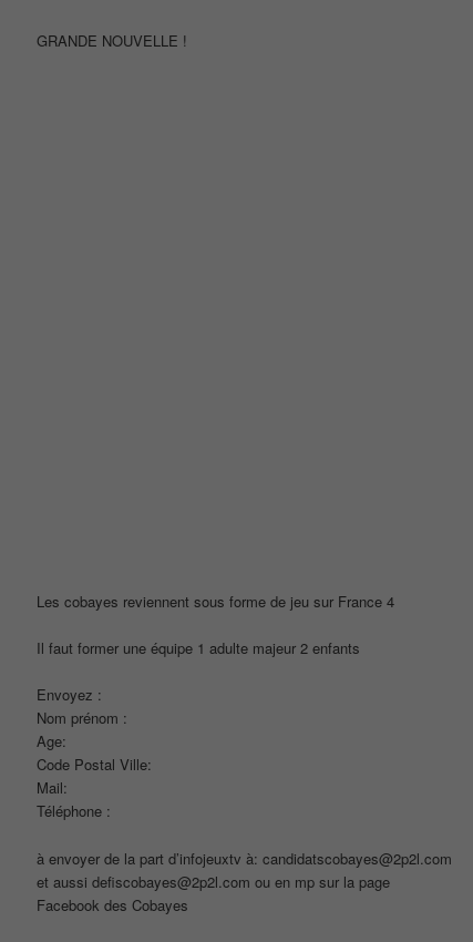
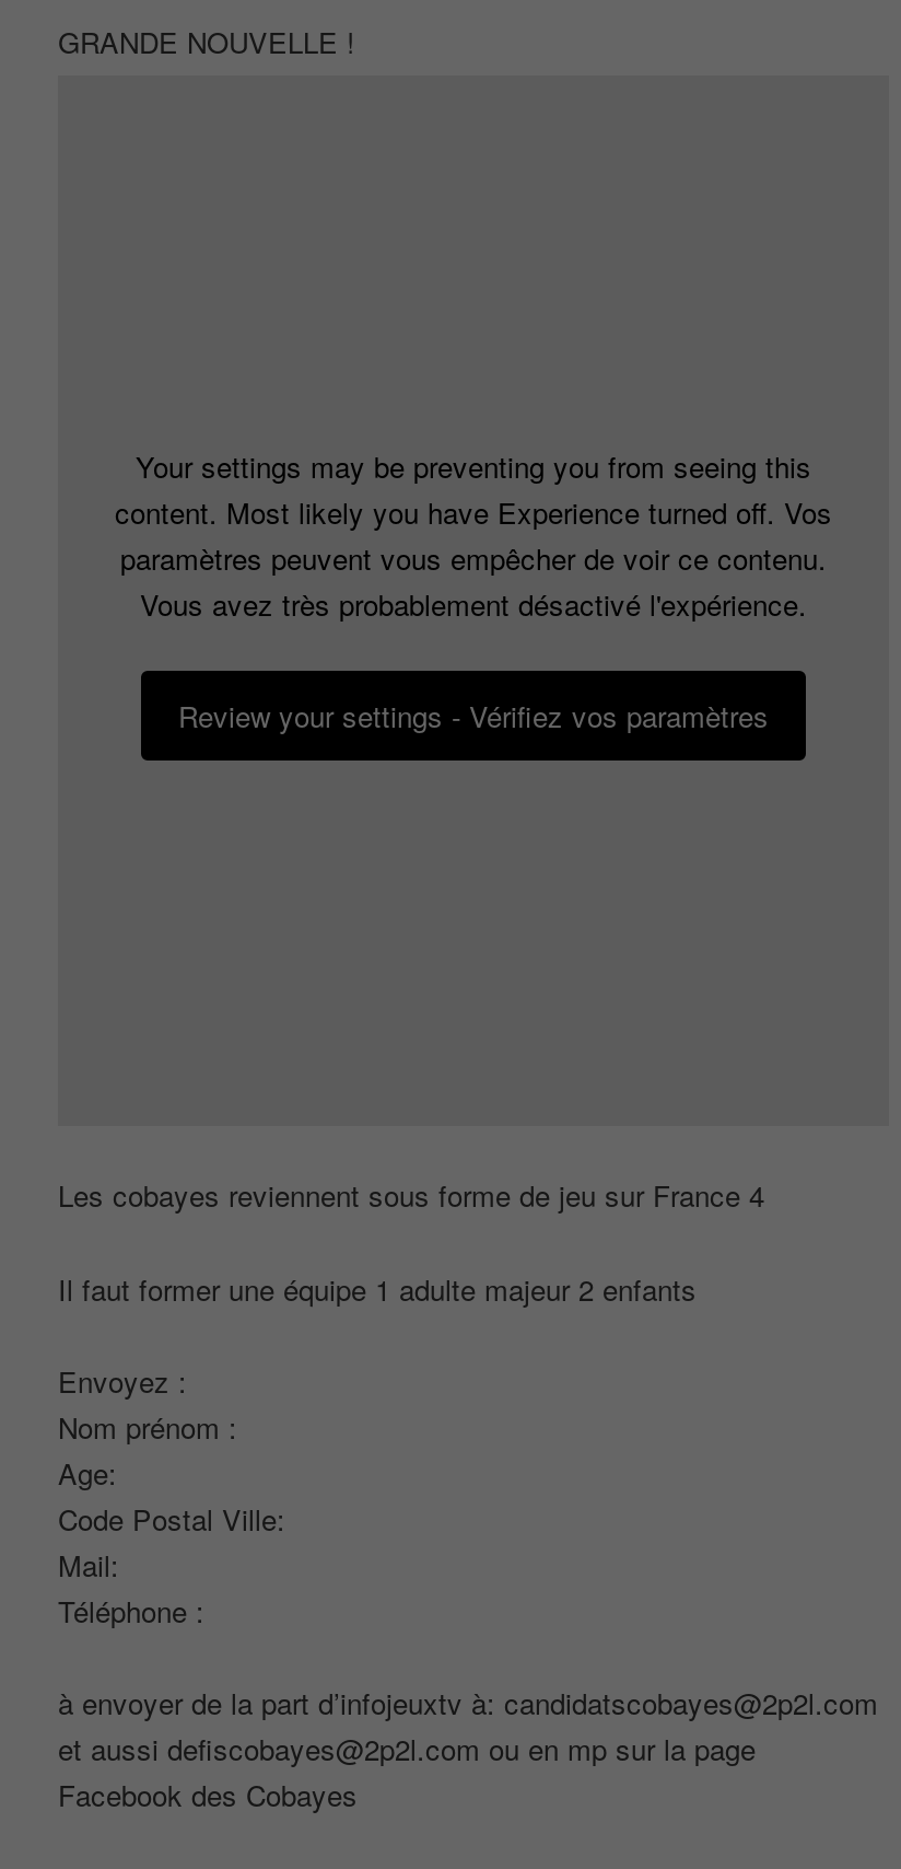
none -> [115,446,832,737] Your settings may be preventing you from seeing this | content. Most likely you have Experience turned off. Vos | paramètres peuvent vous empêcher de voir ce contenu. | Vous avez très probablement désactivé l'expérience. | Review your settings - Vérifiez vos paramètres

